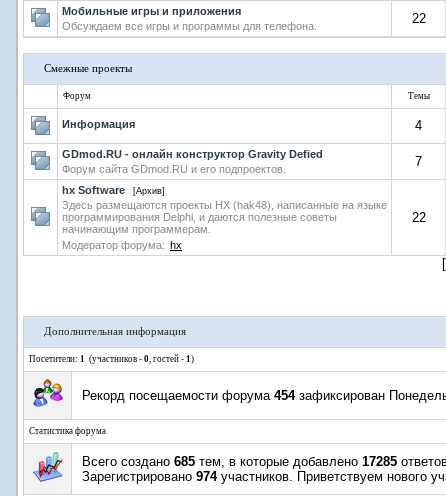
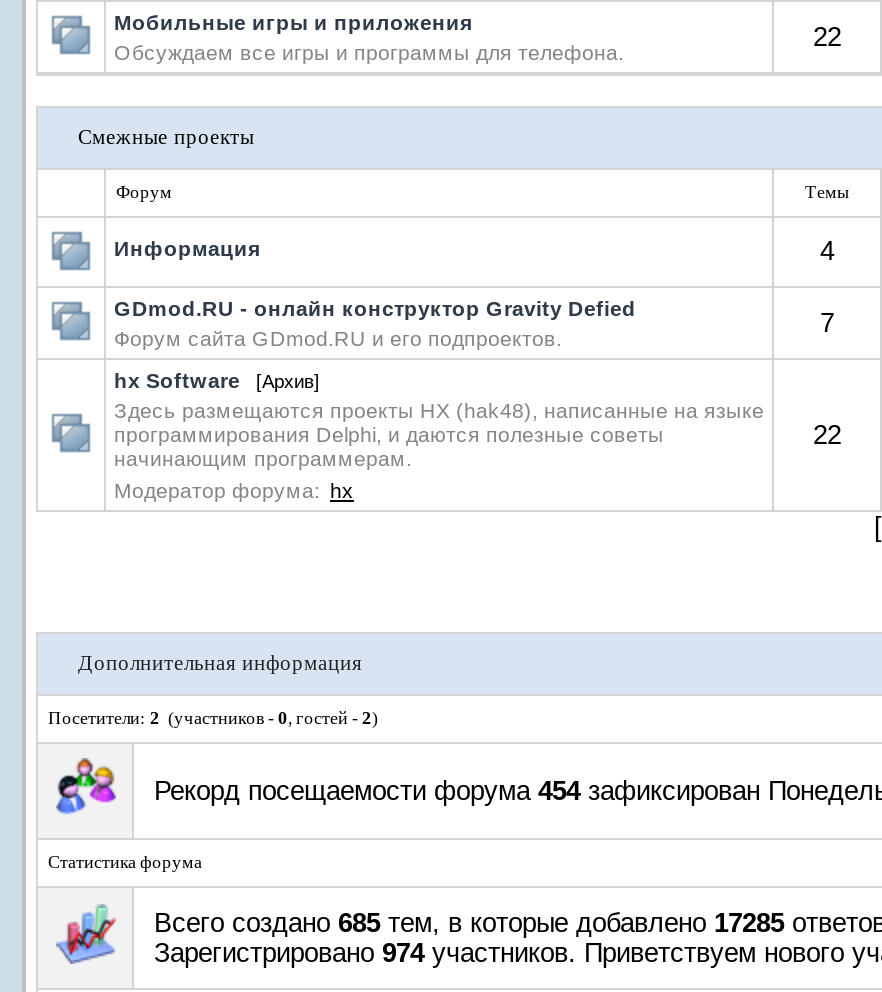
[29,354,194,364] Посетители: 1 (участников - 0, гостей - 1) -> [48,708,378,728] Посетители: 2 (участников - 0, гостей - 2)

